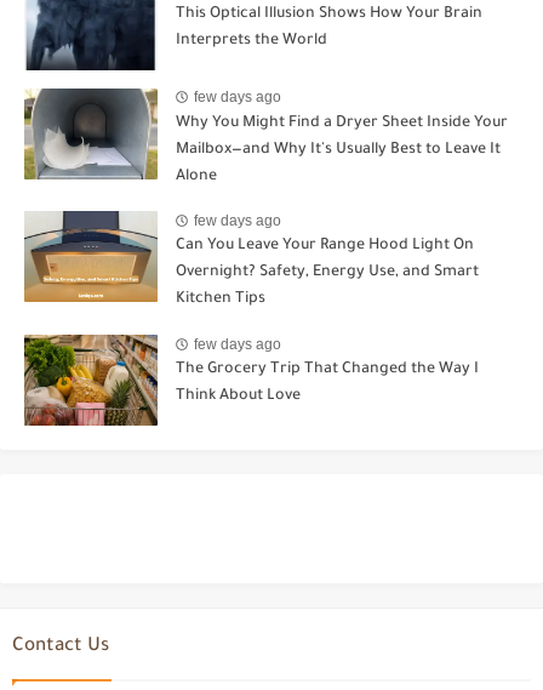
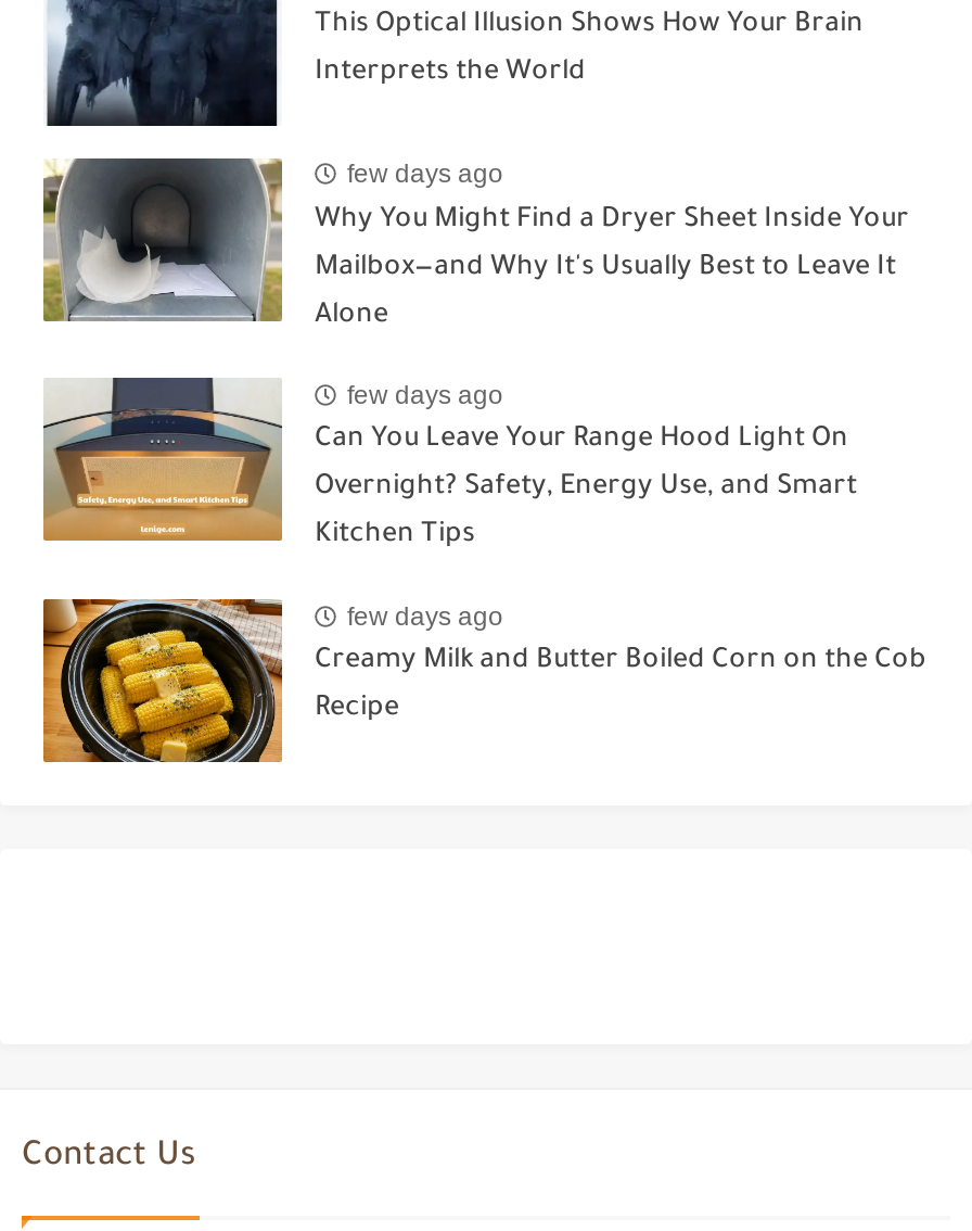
[23,333,479,427] [image] | The Grocery Trip That Changed the Way I -> [41,597,926,764] [image] | Creamy Milk and Butter Boiled Corn on the Cob
[176,388,301,405] Think About Love -> [315,695,399,725] Recipe

